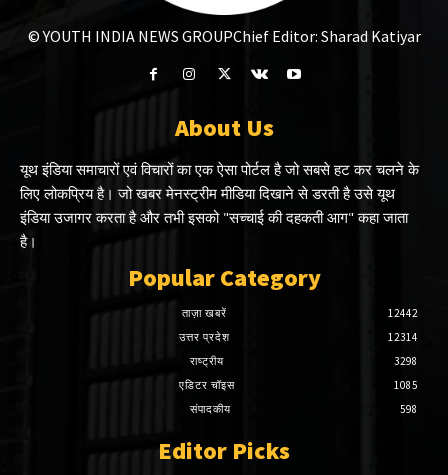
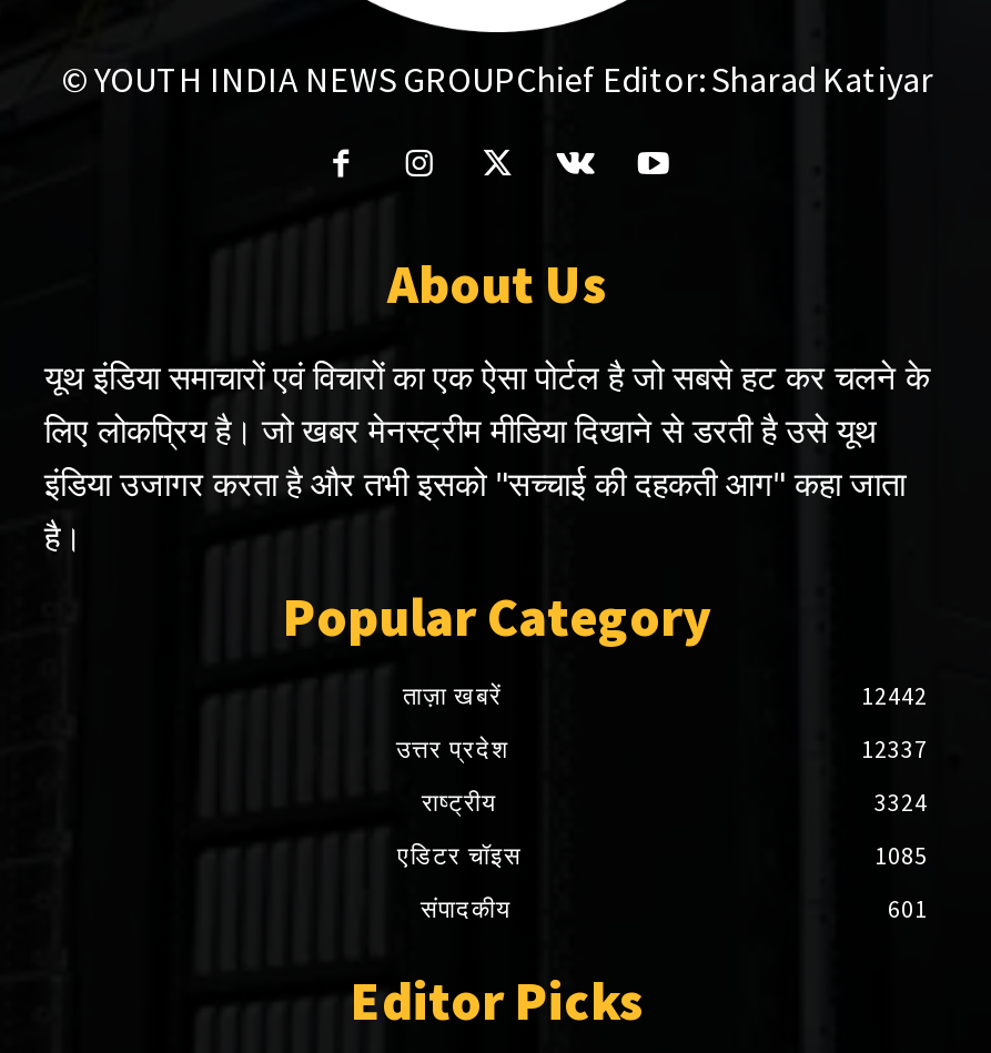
[388,330,418,344] 12314 -> [861,733,928,764] 12337
[394,354,418,368] 3298 -> [874,786,928,817] 3324
[400,402,418,416] 598 -> [888,893,928,924] 601

